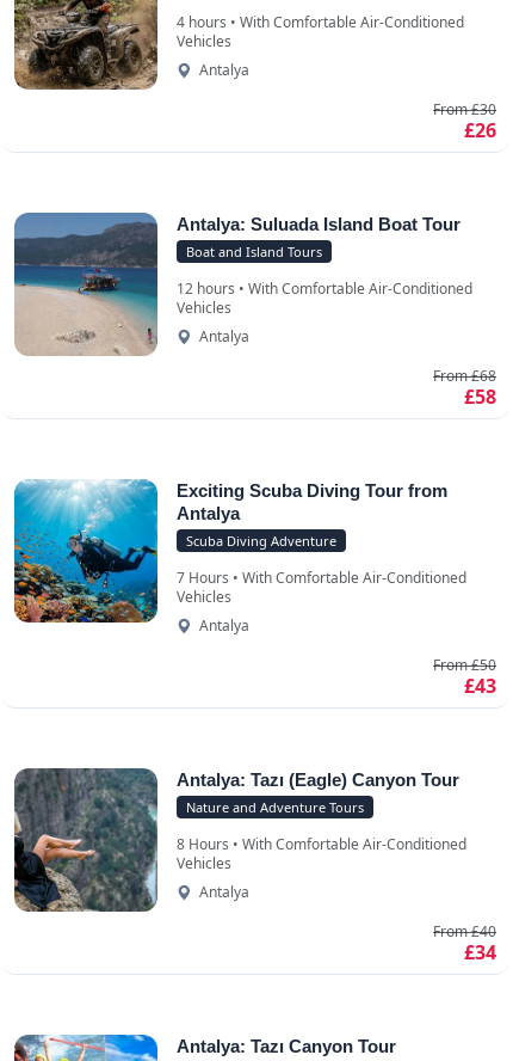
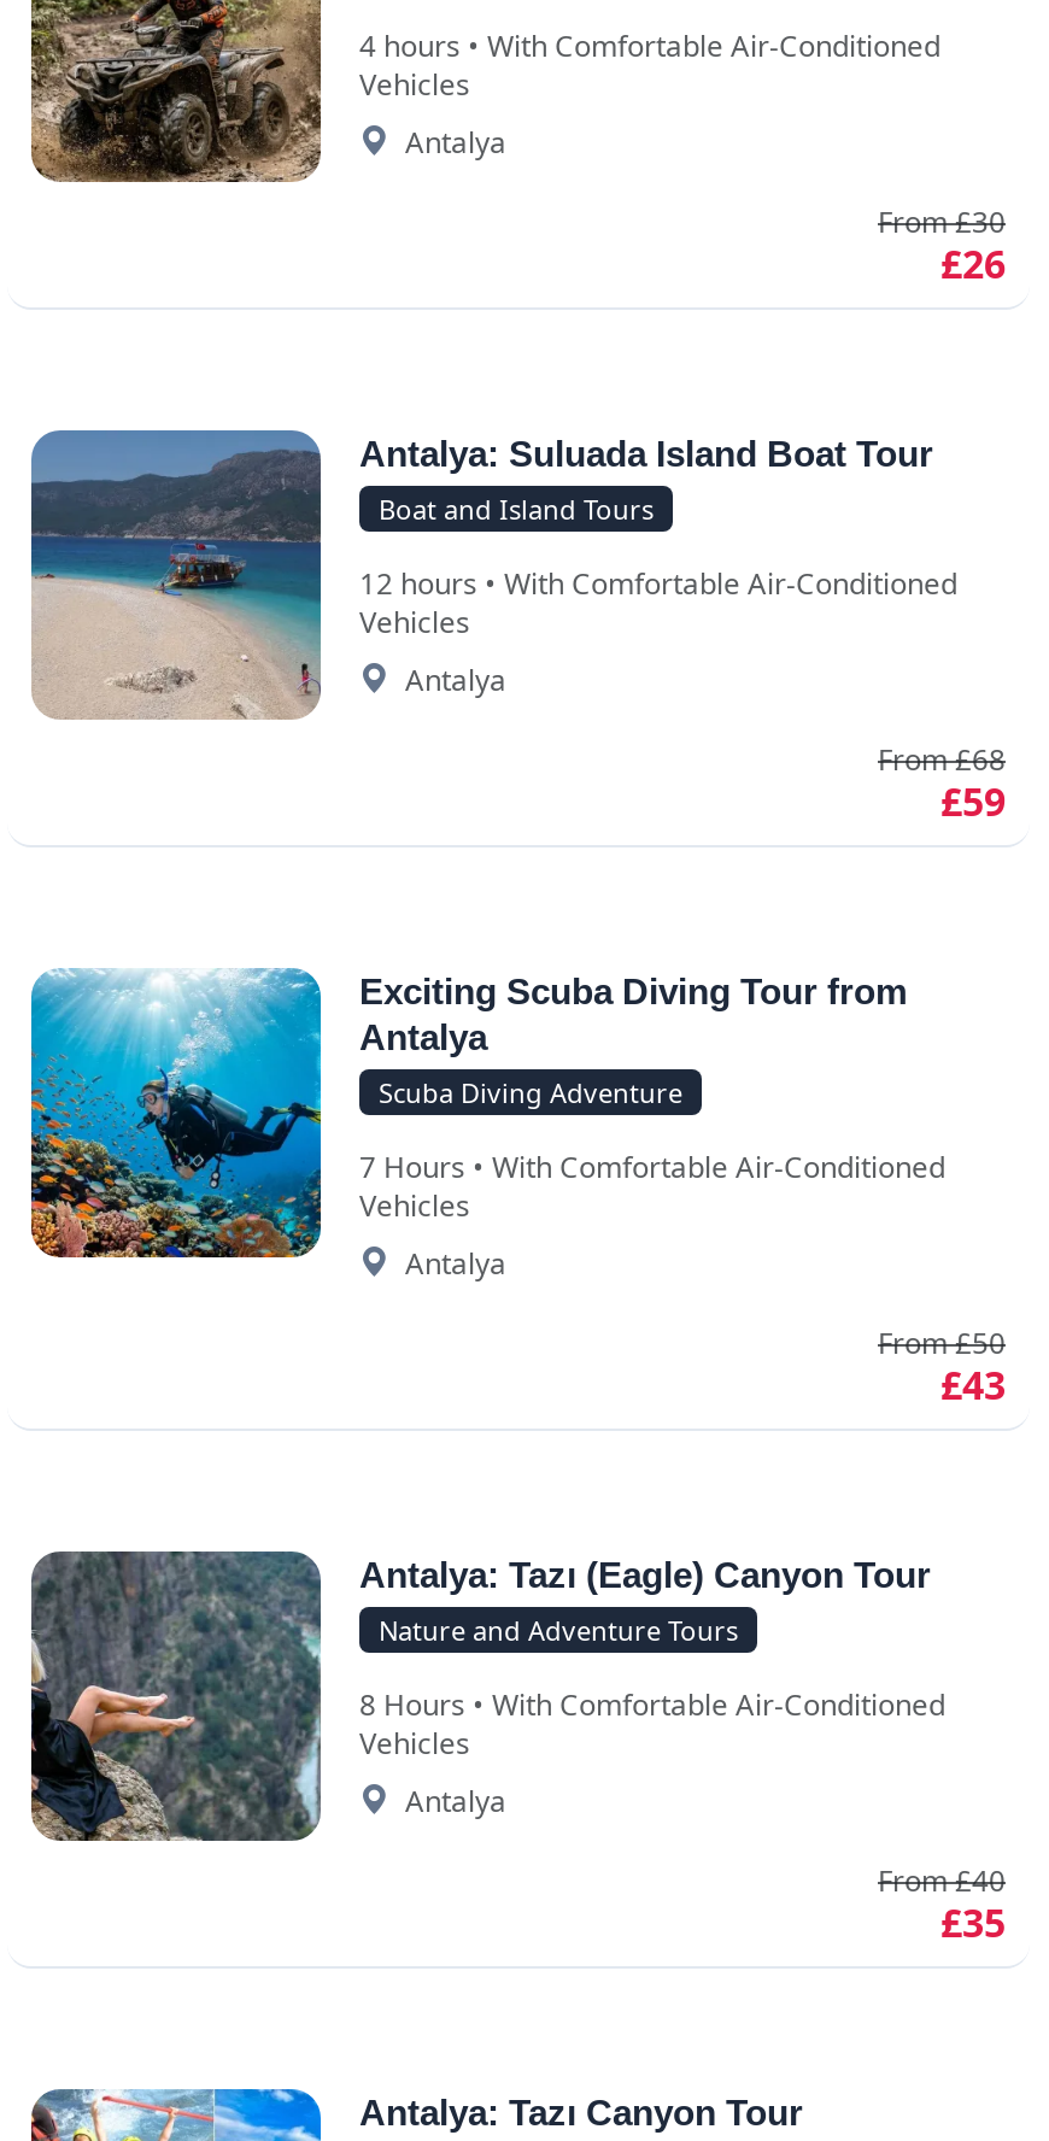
[464,384,496,410] £58 -> [940,774,1006,827] £59
[464,939,496,965] £34 -> [940,1895,1006,1948] £35

